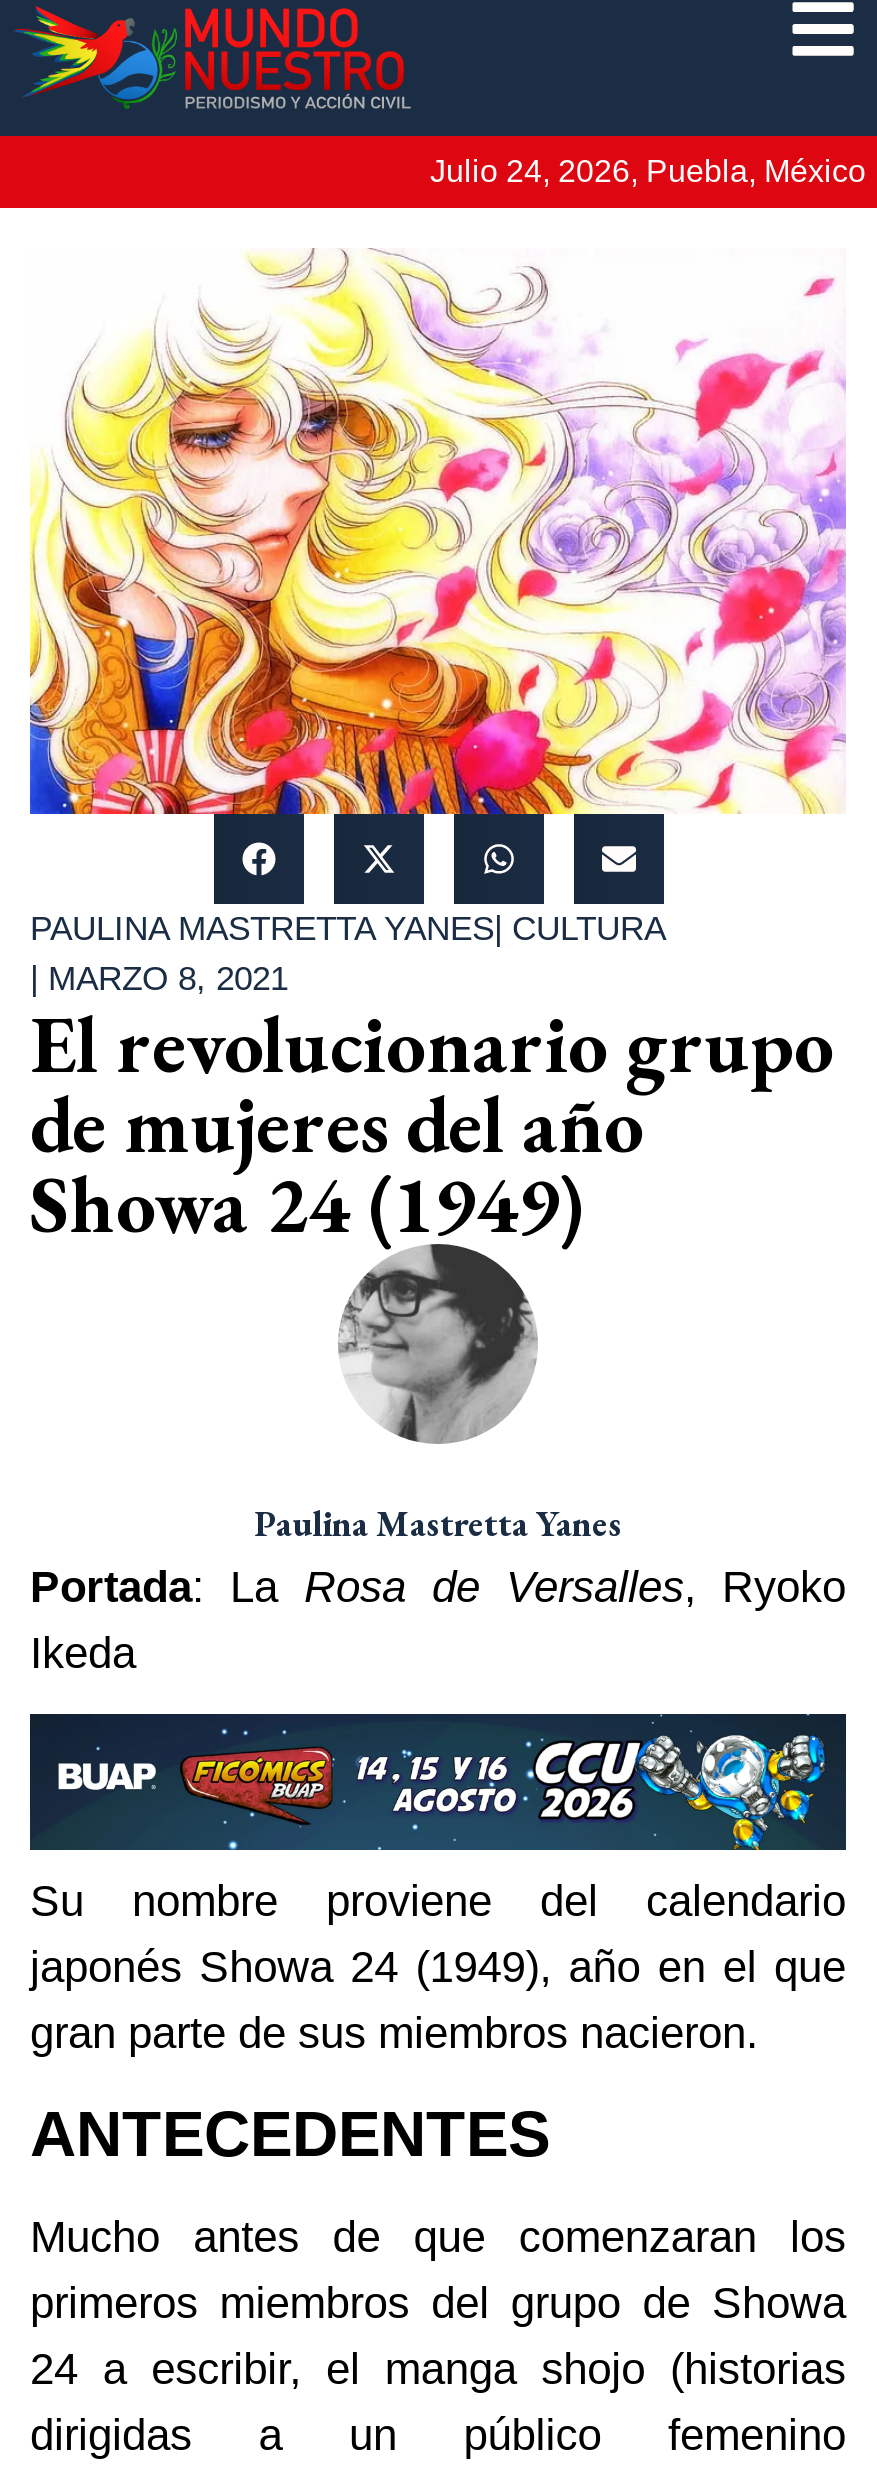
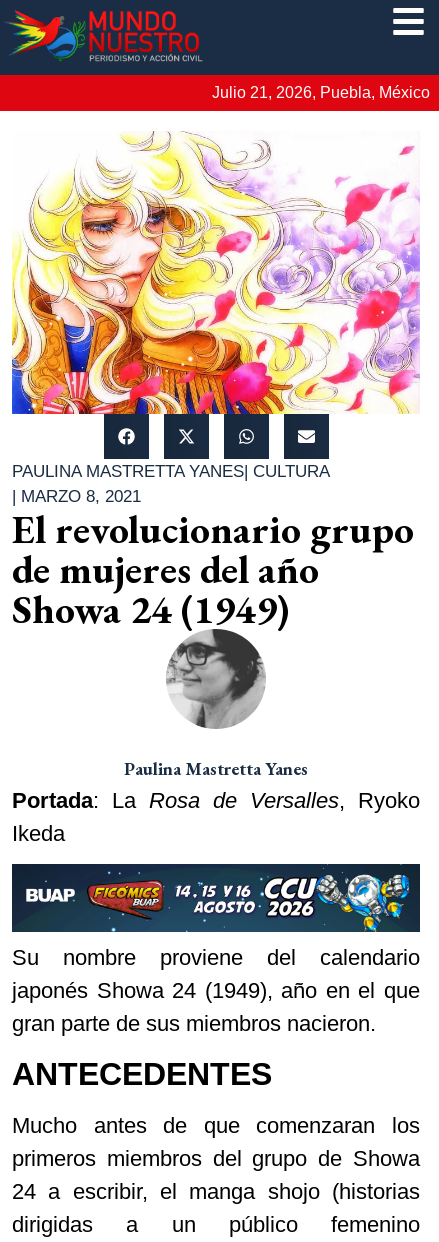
[430,154,866,188] Julio 24, 2026, Puebla, México -> [212,84,430,101] Julio 21, 2026, Puebla, México

